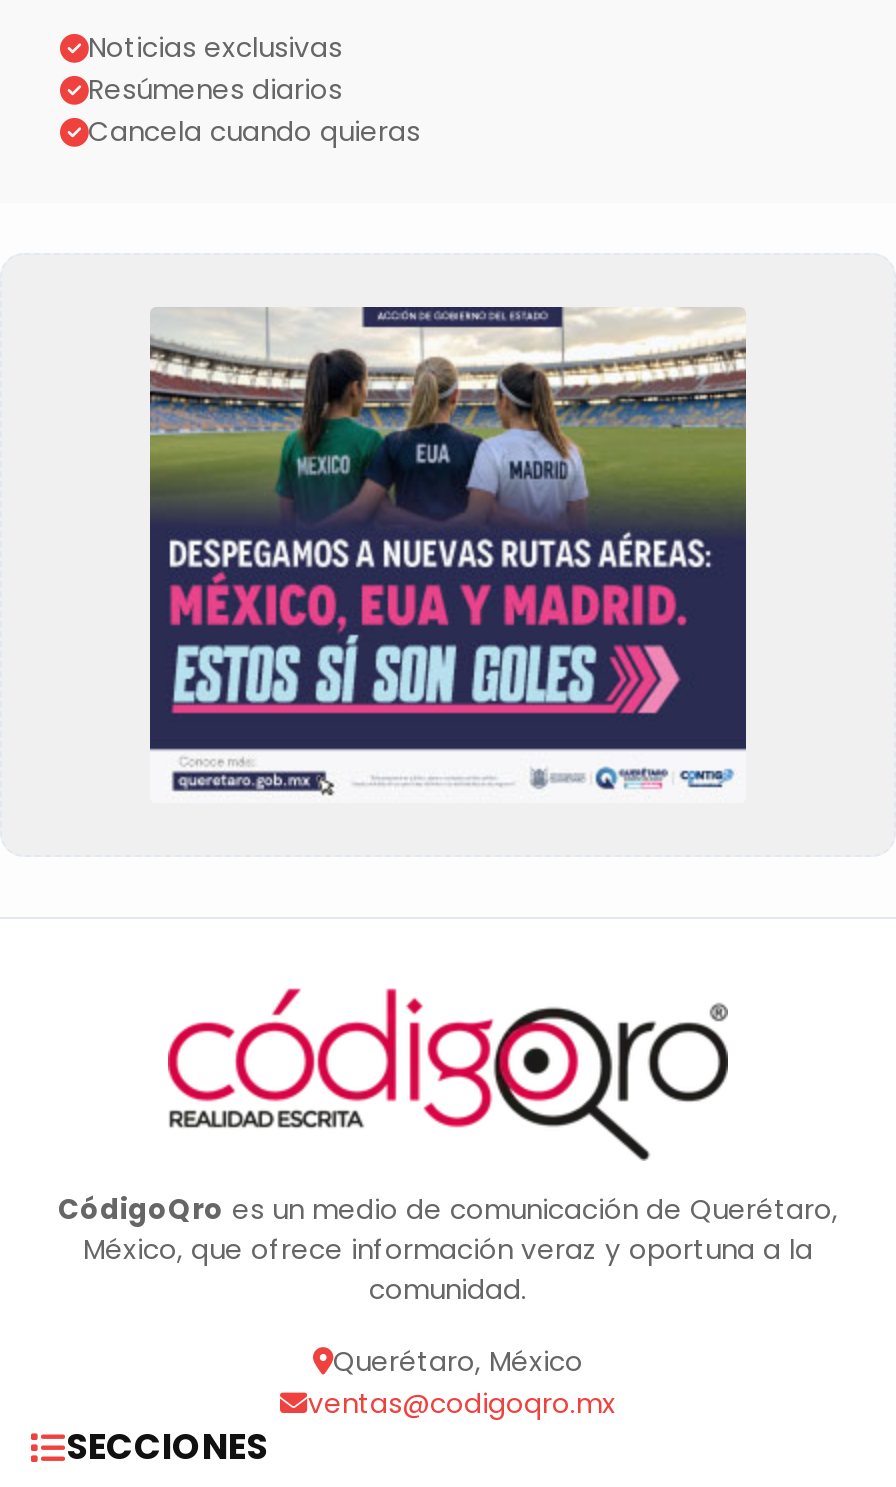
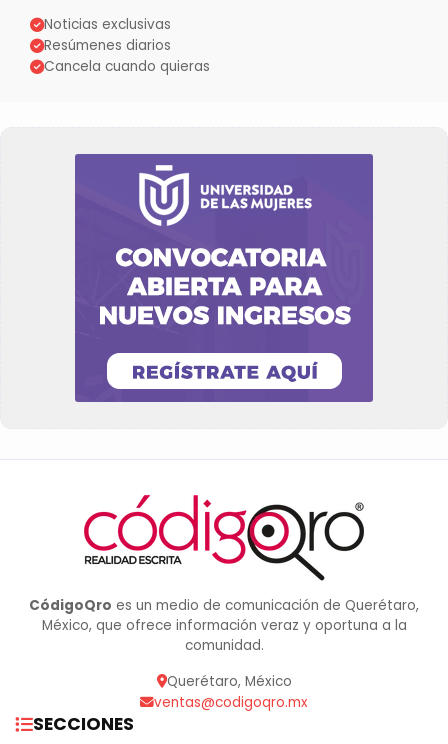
[148,307,748,803] [image] -> [74,153,374,403] [image]

